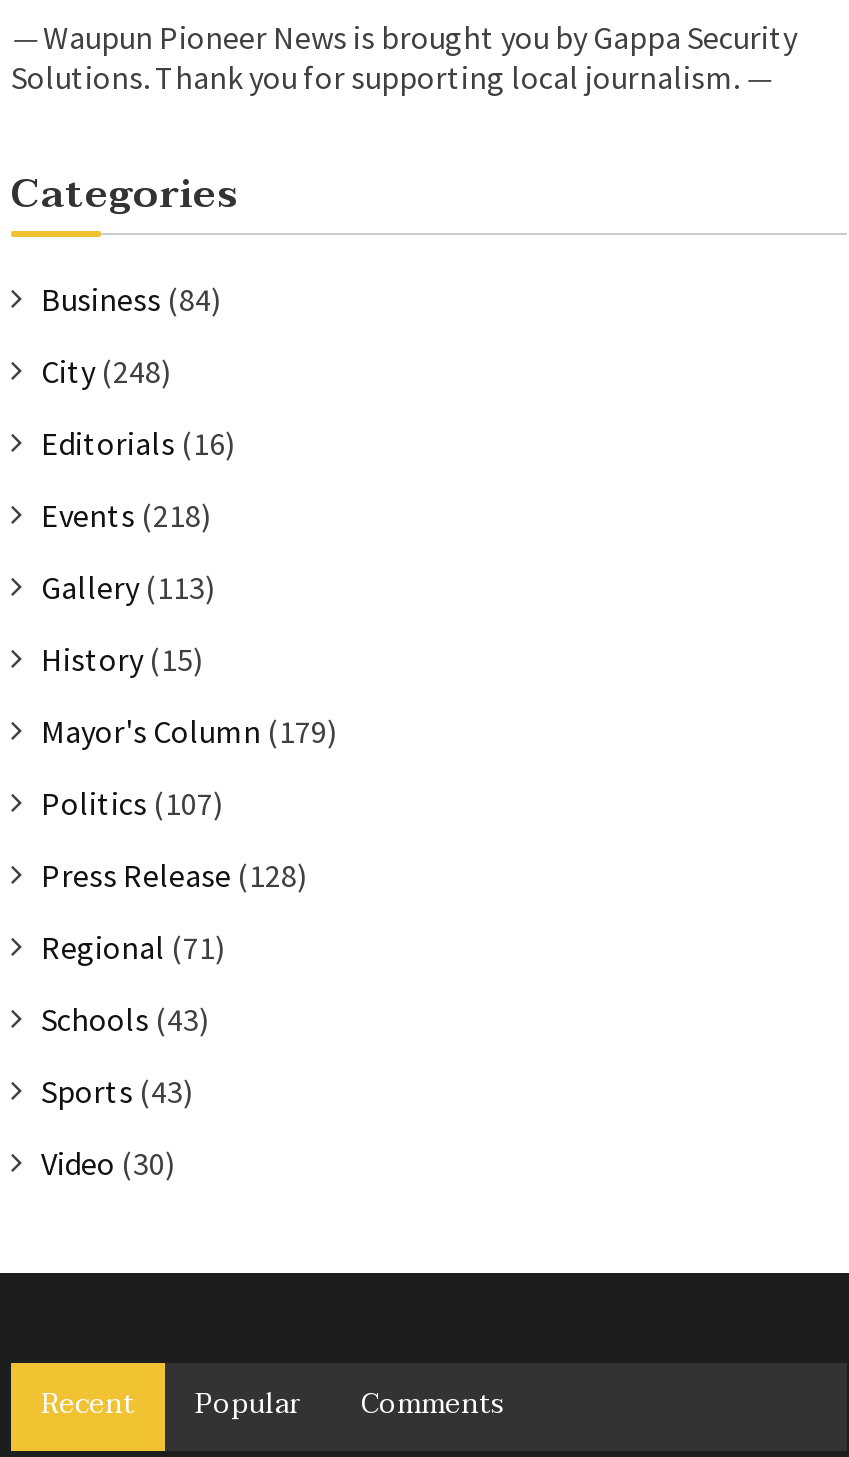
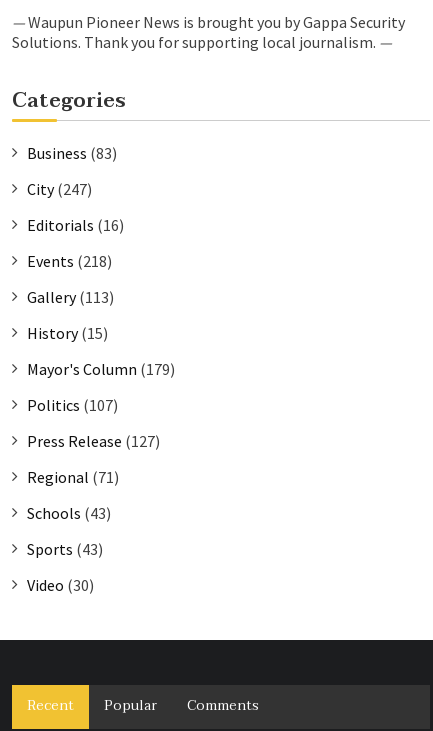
[41,280,221,320] Business (84) -> [27,143,117,163] Business (83)
[41,352,171,392] City (248) -> [27,179,92,199] City (247)
[41,856,307,896] Press Release (128) -> [27,431,160,451] Press Release (127)

